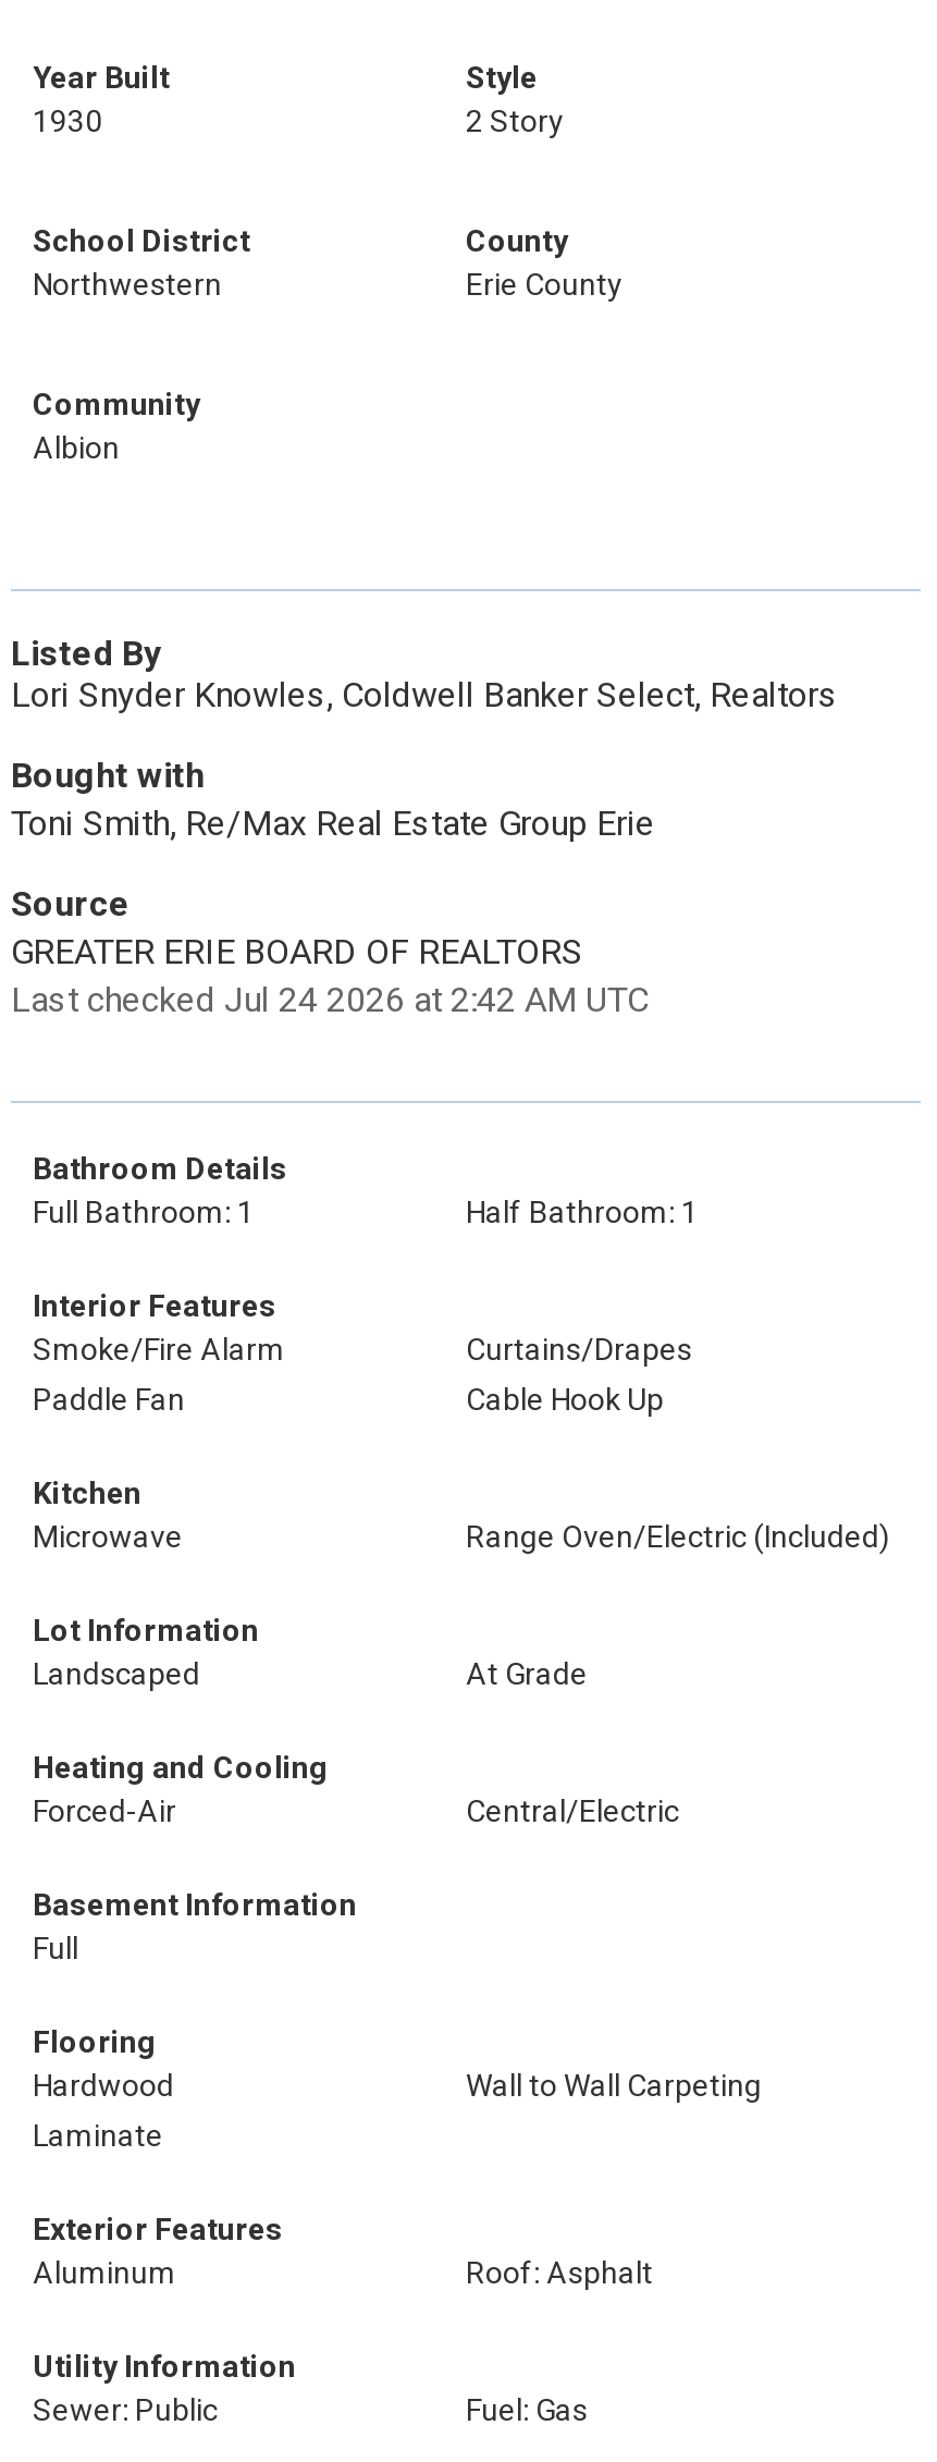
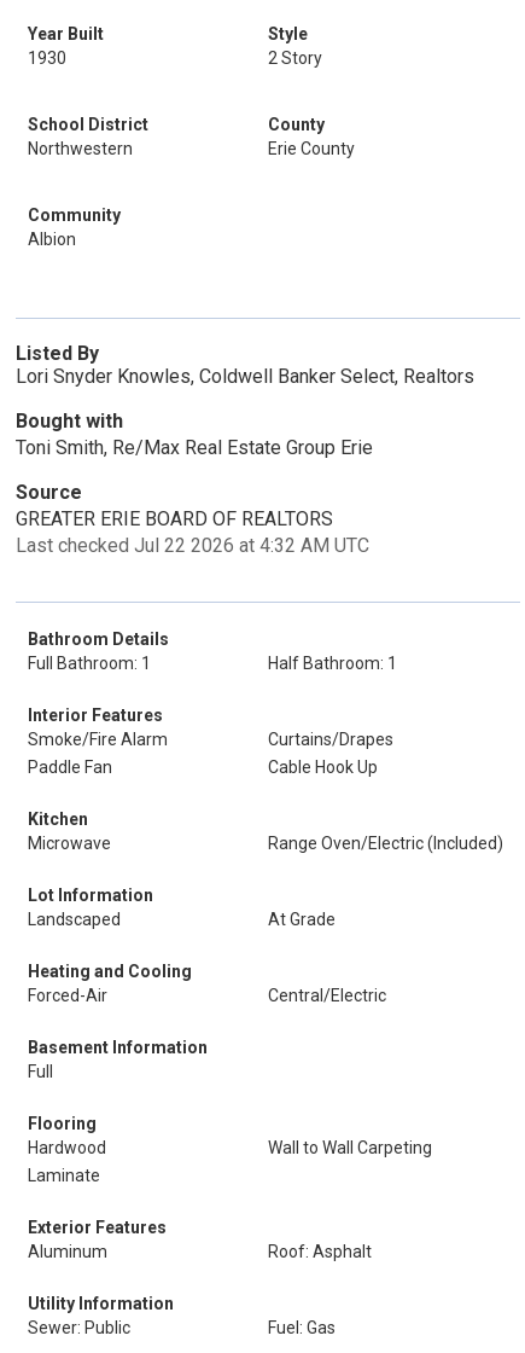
[11,979,649,1020] Last checked Jul 24 2026 at 2:42 AM UTC -> [16,534,369,557] Last checked Jul 22 2026 at 4:32 AM UTC

